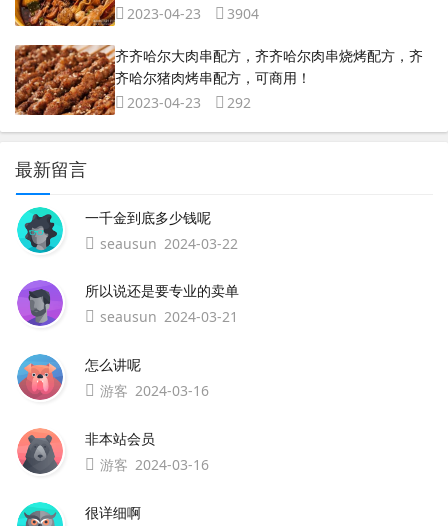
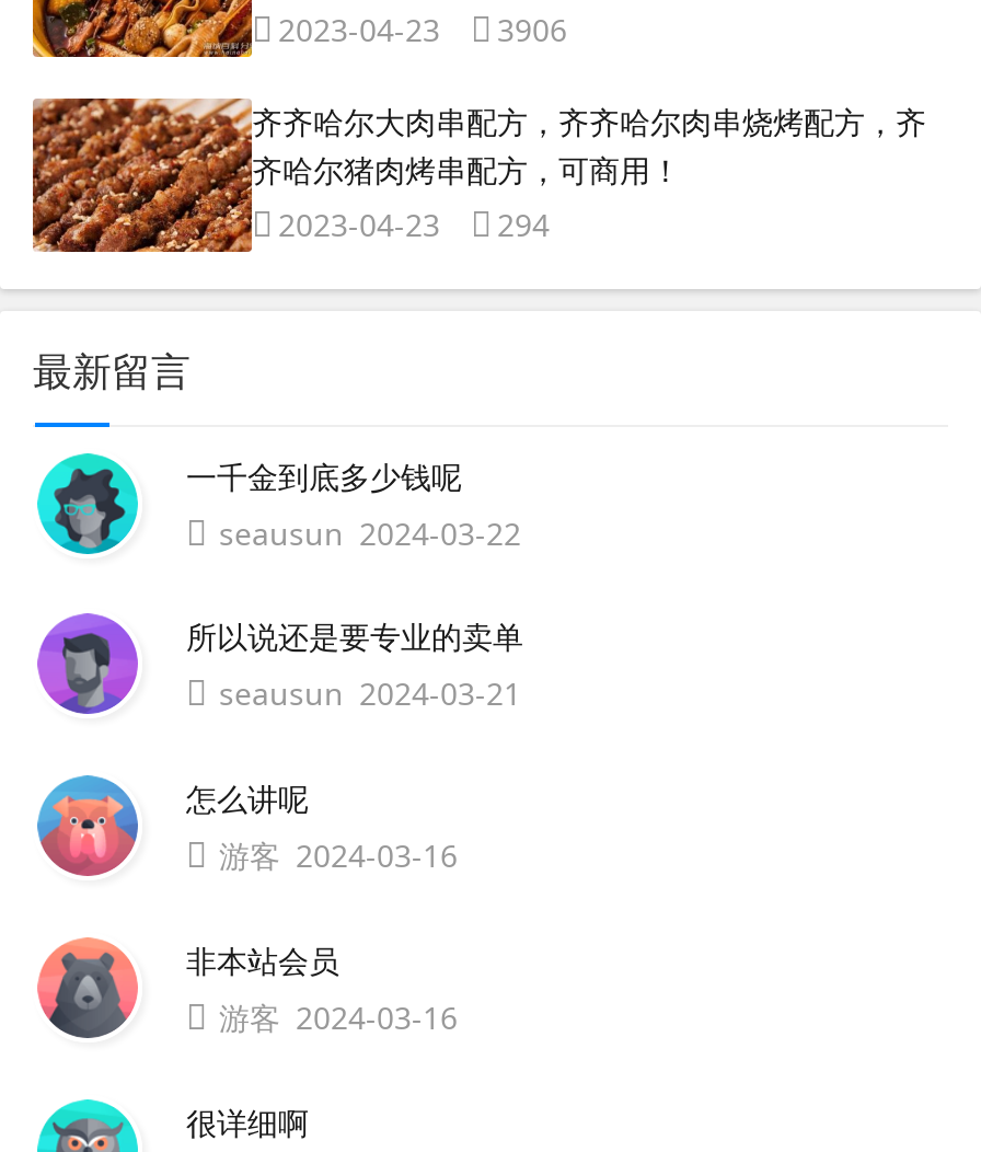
[127,4,259,23] 2023-04-23 3904 -> [278,8,567,50] 2023-04-23 3906
[127,93,251,112] 2023-04-23 292 -> [278,203,550,244] 2023-04-23 294

